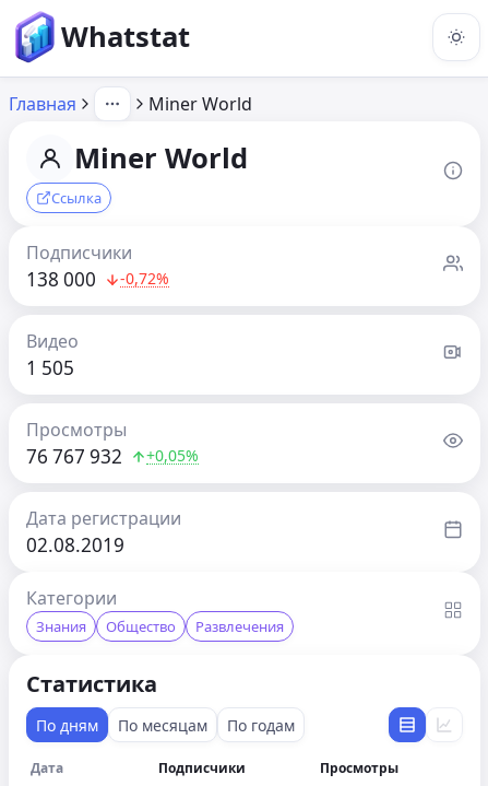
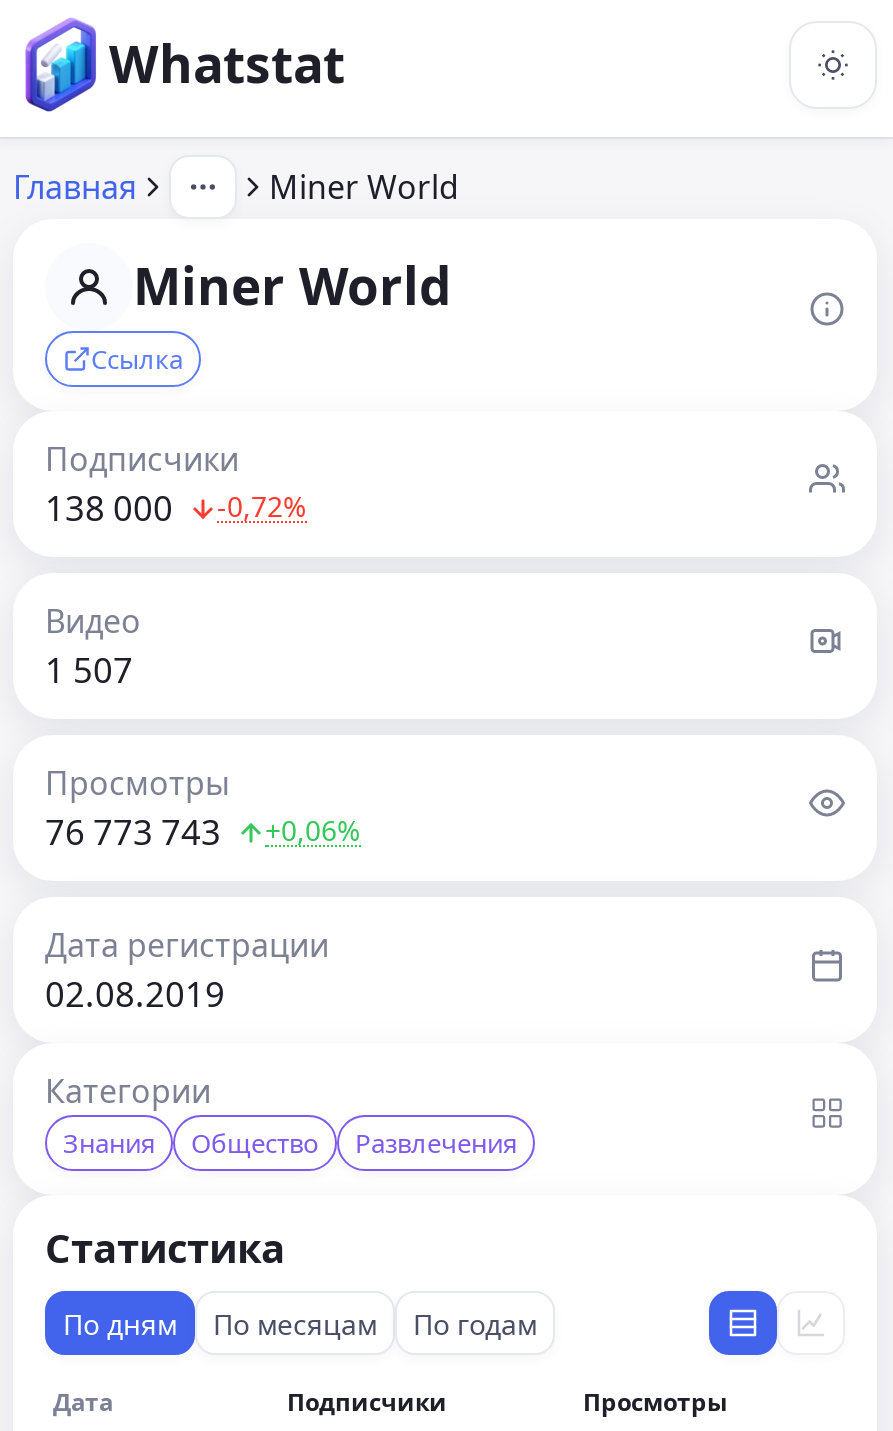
[26,355,74,380] 1 505 -> [45,647,133,693] 1 507
[26,444,122,469] 76 767 932 -> [45,809,221,855] 76 773 743
[146,445,199,466] +0,05% -> [265,811,361,849] +0,06%

